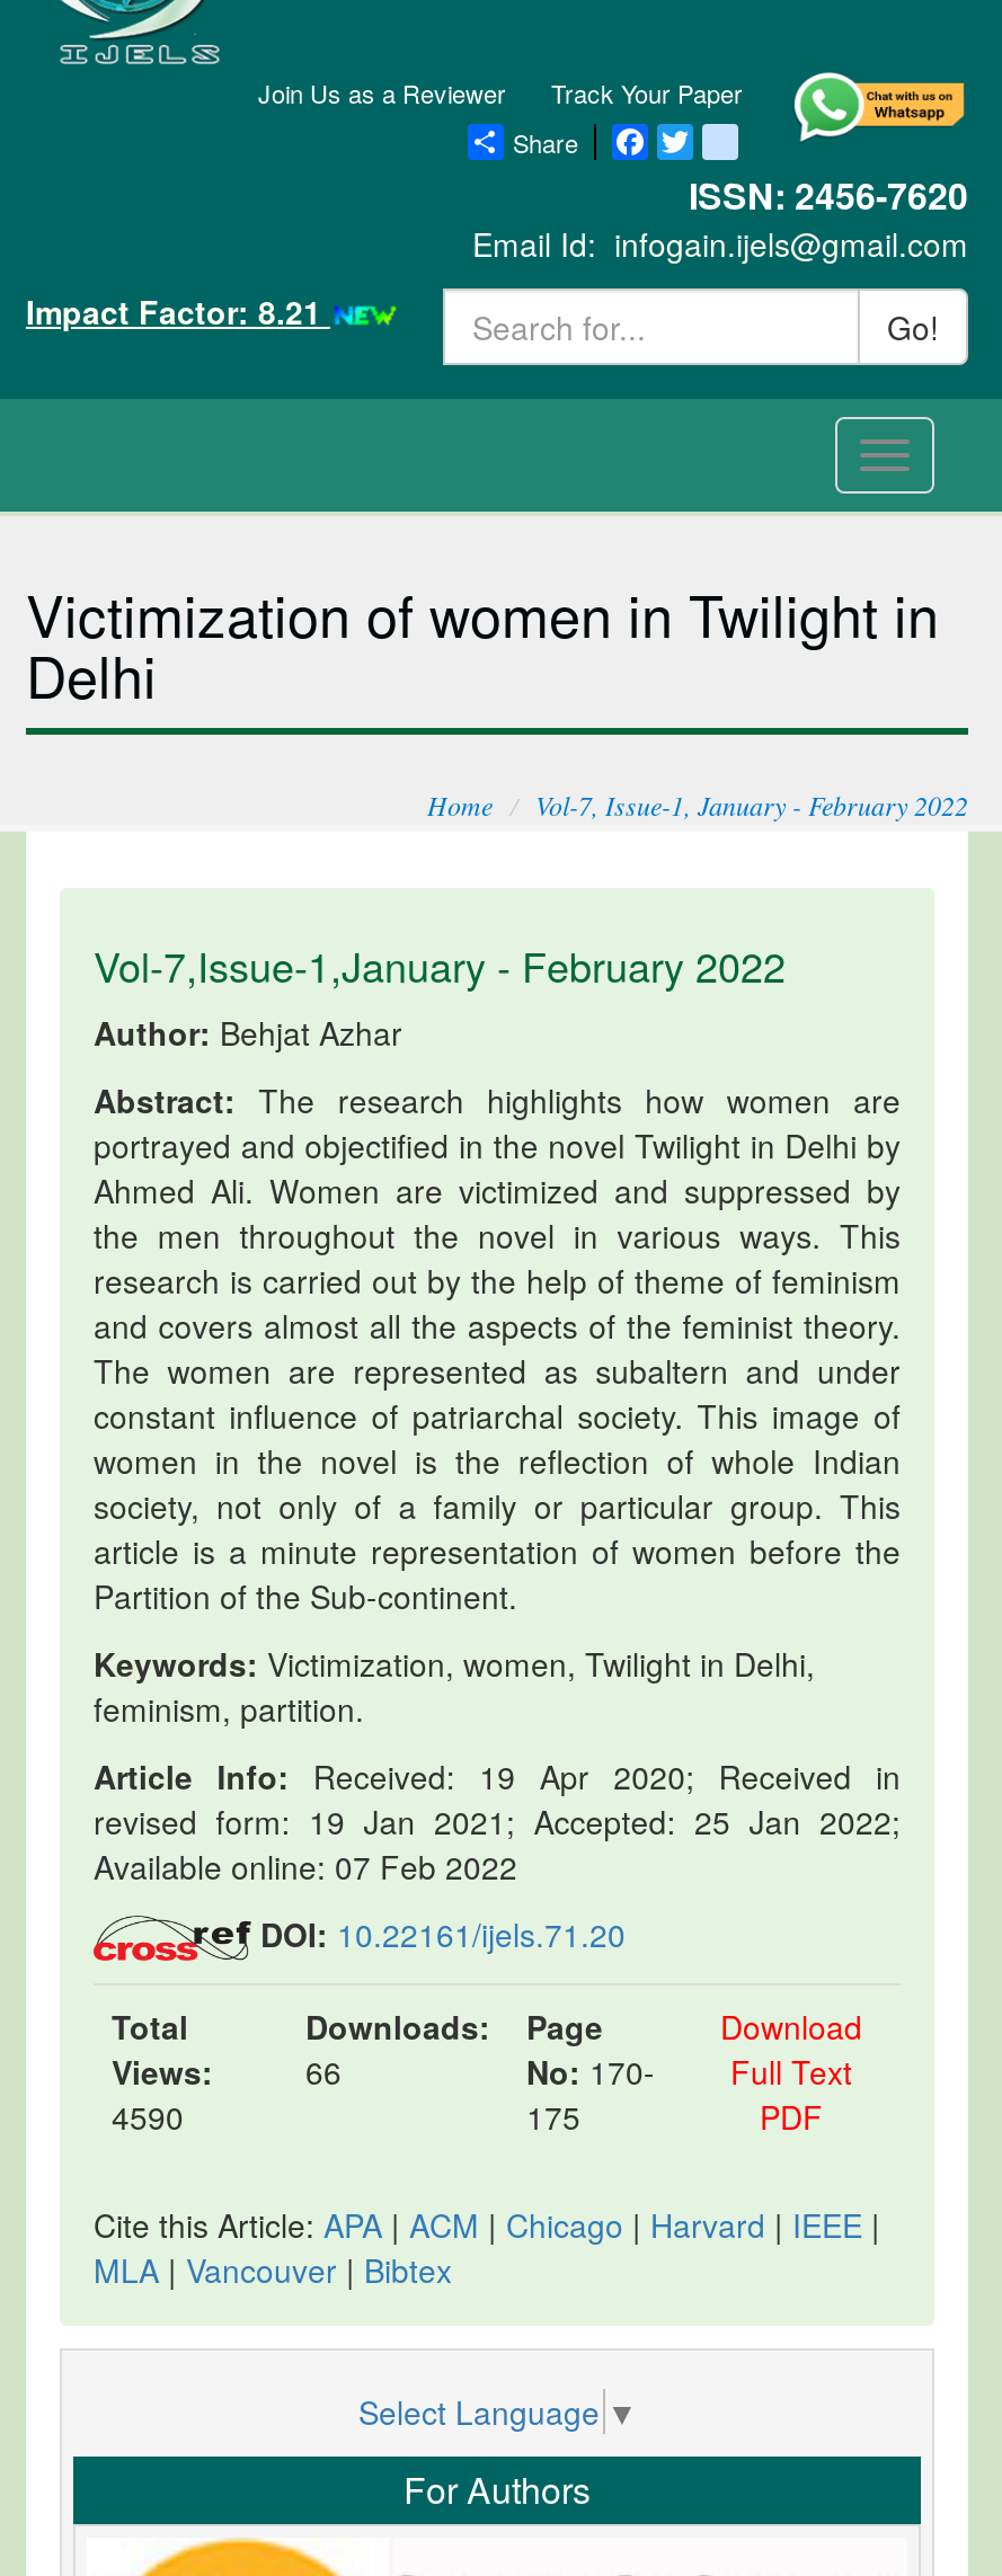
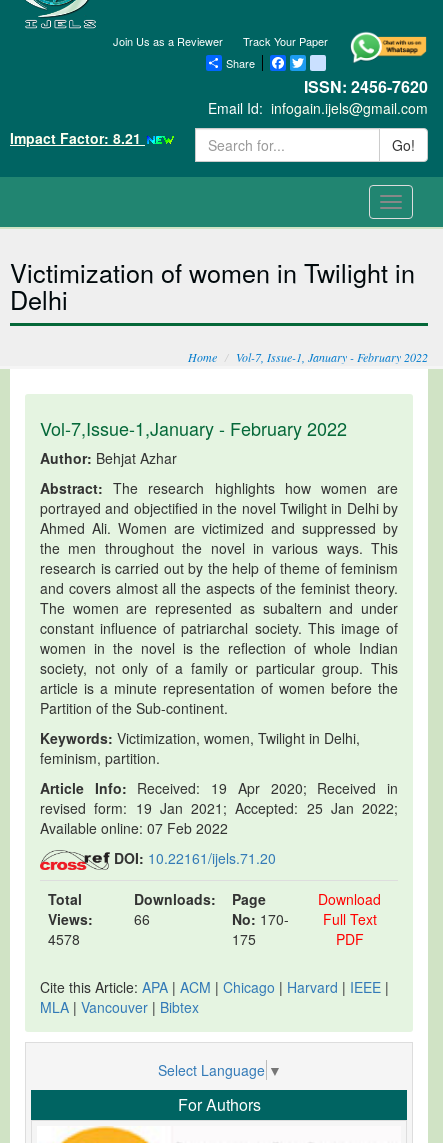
[112,2093,184,2138] 4590 -> [48,929,80,949] 4578

